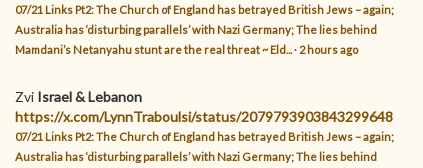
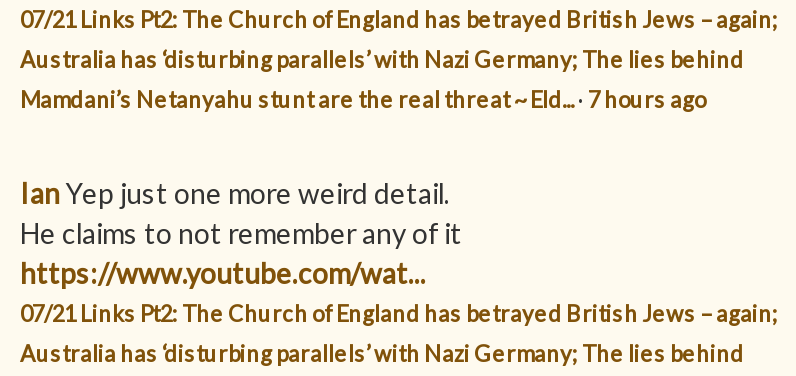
[15,42,358,55] Mamdani’s Netanyahu stunt are the real threat ~ Eld...· 2 hours ago -> [20,85,706,111] Mamdani’s Netanyahu stunt are the real threat ~ Eld...· 7 hours ago
[15,87,393,124] Zvi Israel & Lebanon | https://x.com/LynnTraboulsi/status/2079793903843299648 -> [20,175,462,289] Ian Yep just one more weird detail. | He claims to not remember any of it | https://www.youtube.com/wat...

